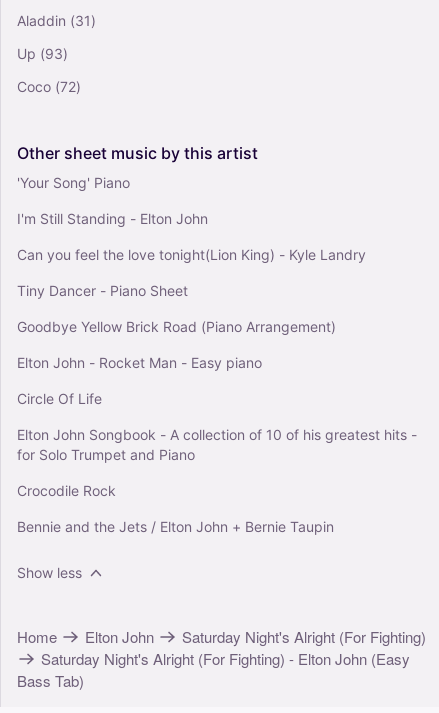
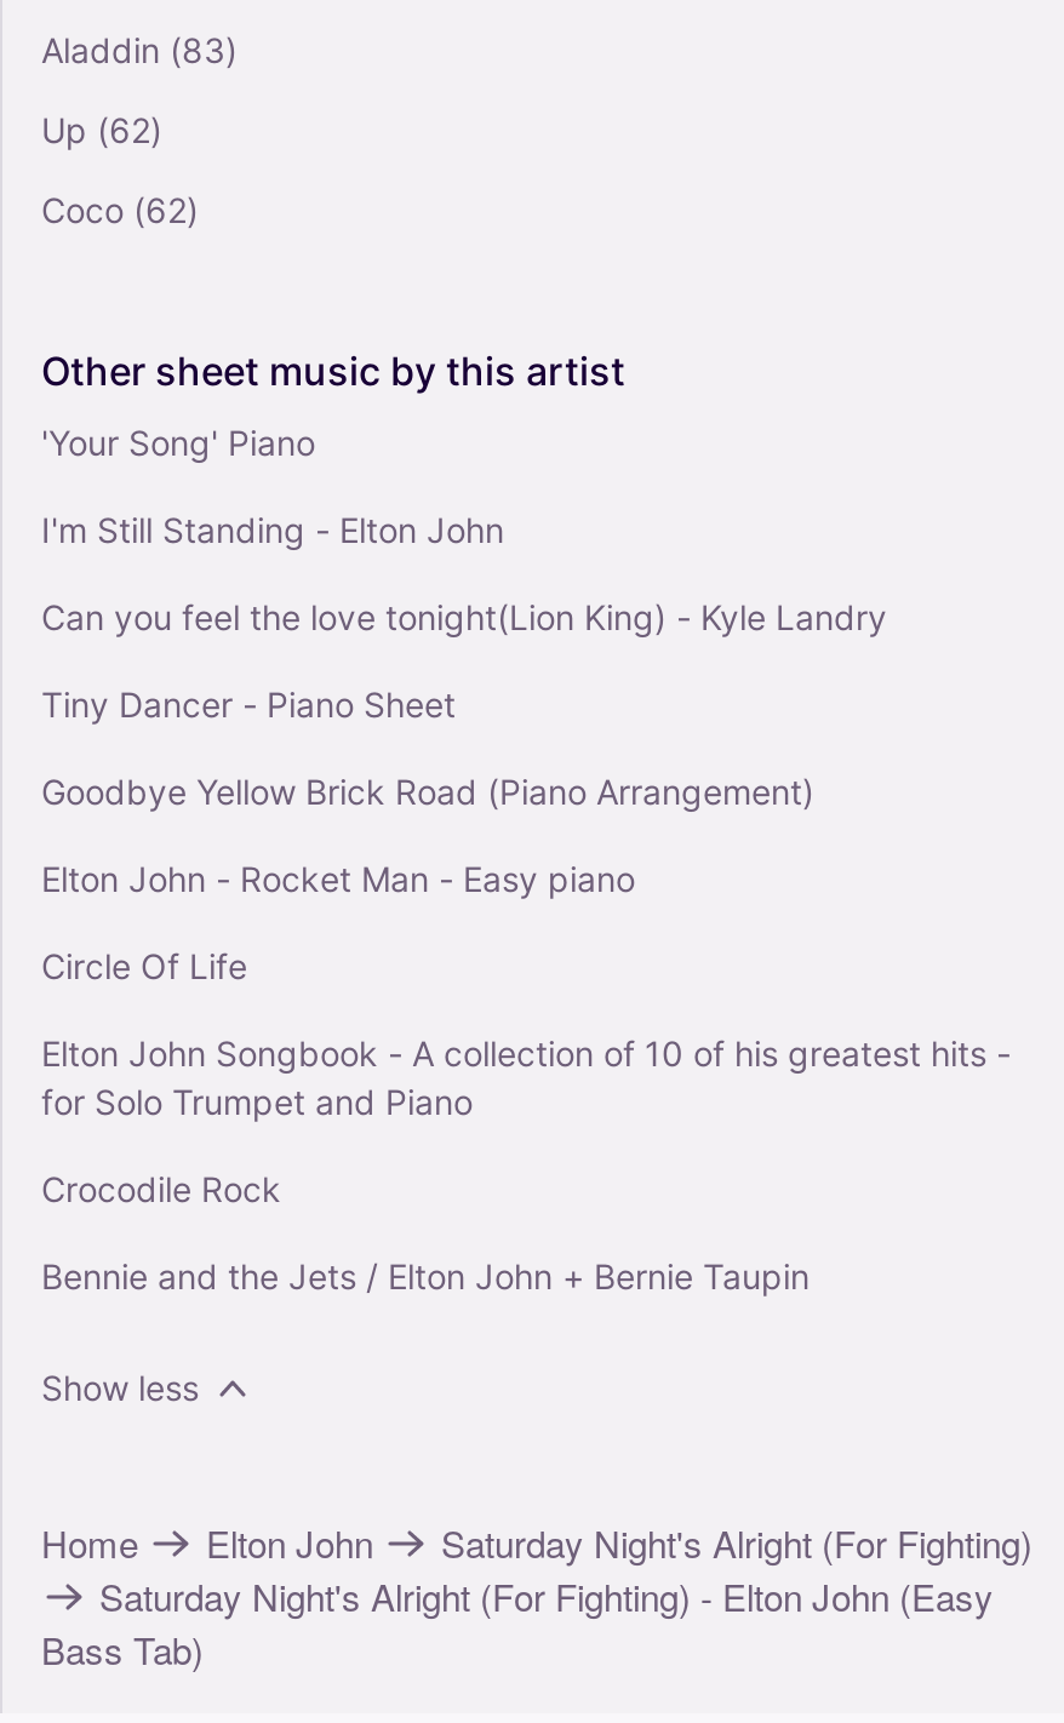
[17,12,96,29] Aladdin (31) -> [41,30,238,71] Aladdin (83)
[17,45,68,62] Up (93) -> [41,110,162,151] Up (62)
[17,78,81,95] Coco (72) -> [41,190,199,231] Coco (62)

